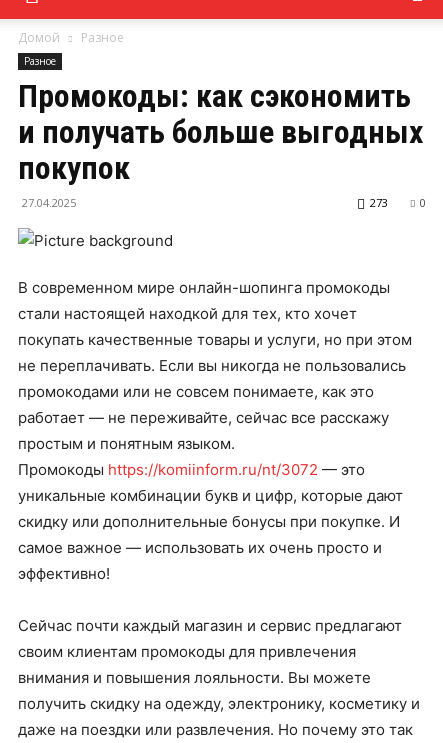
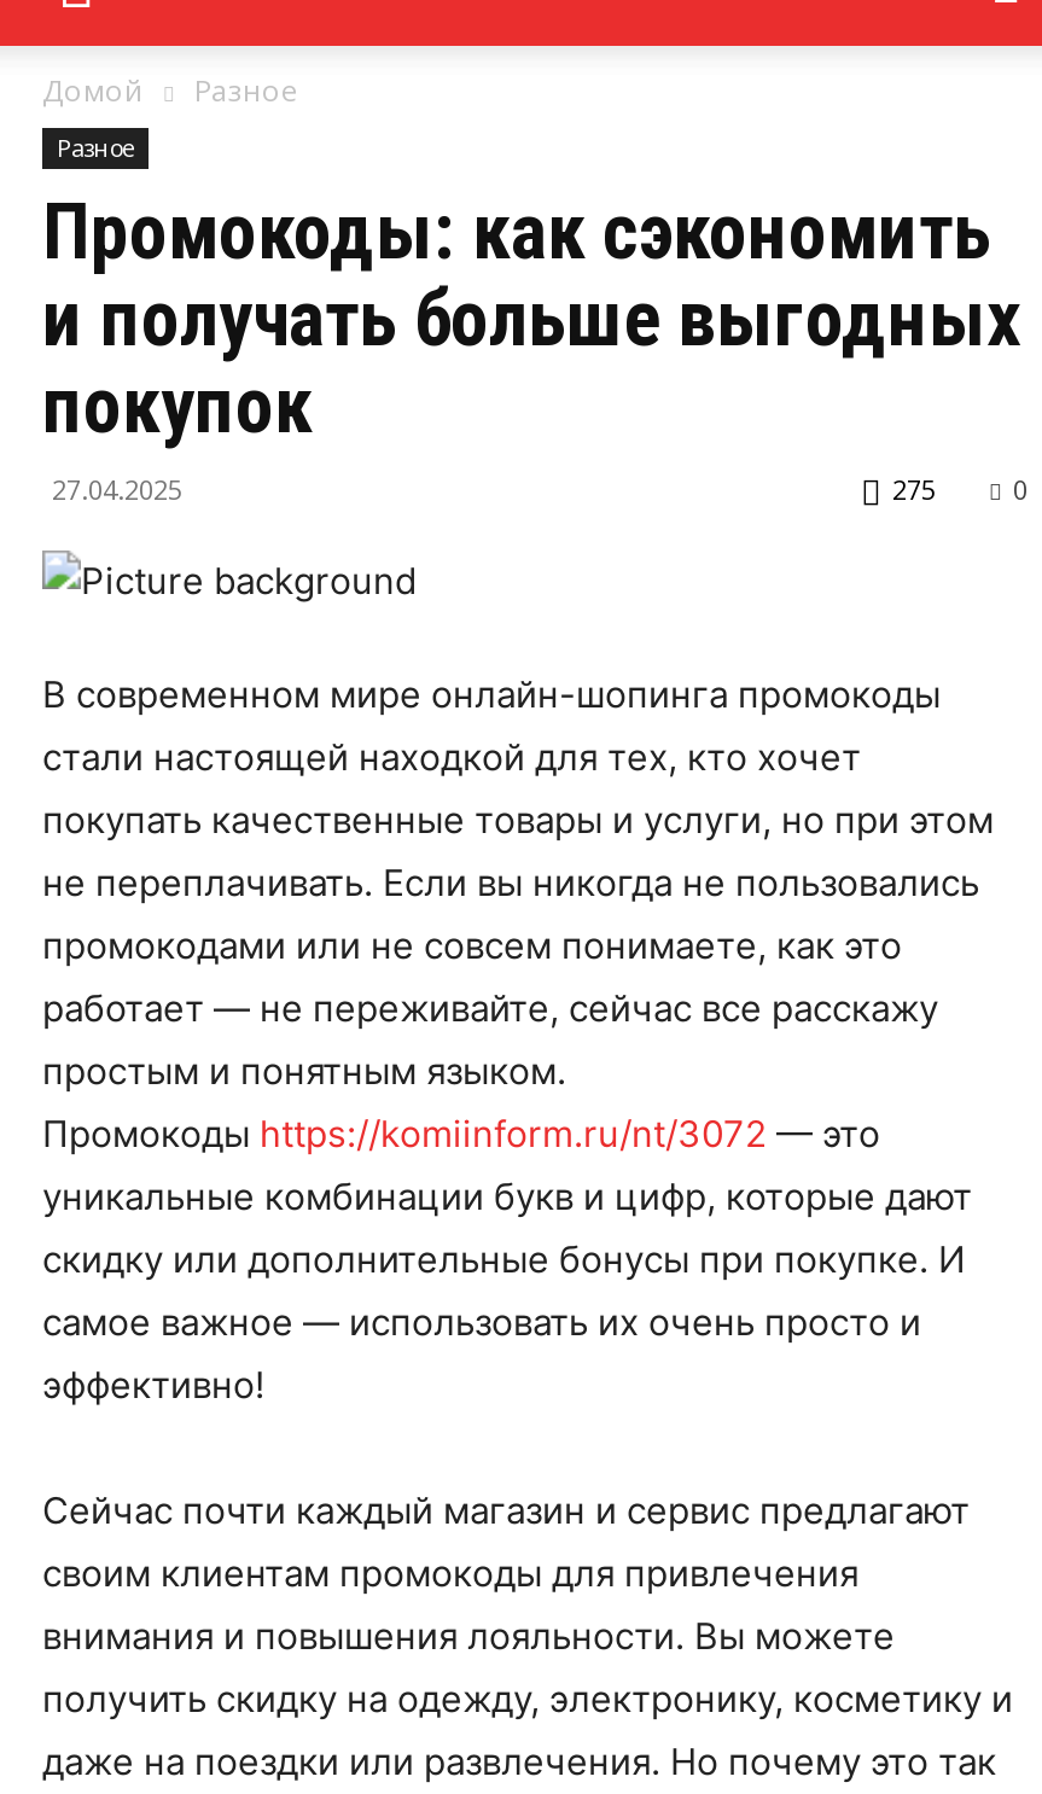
[370,195,388,210] 273 -> [892,471,936,507] 275

